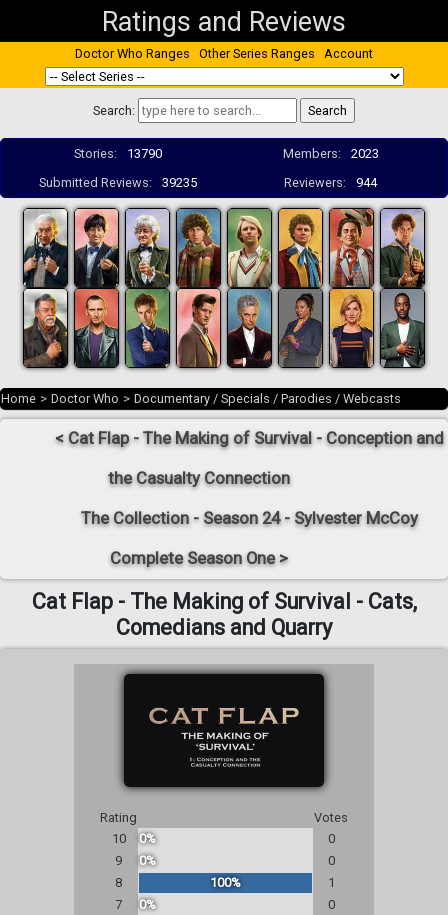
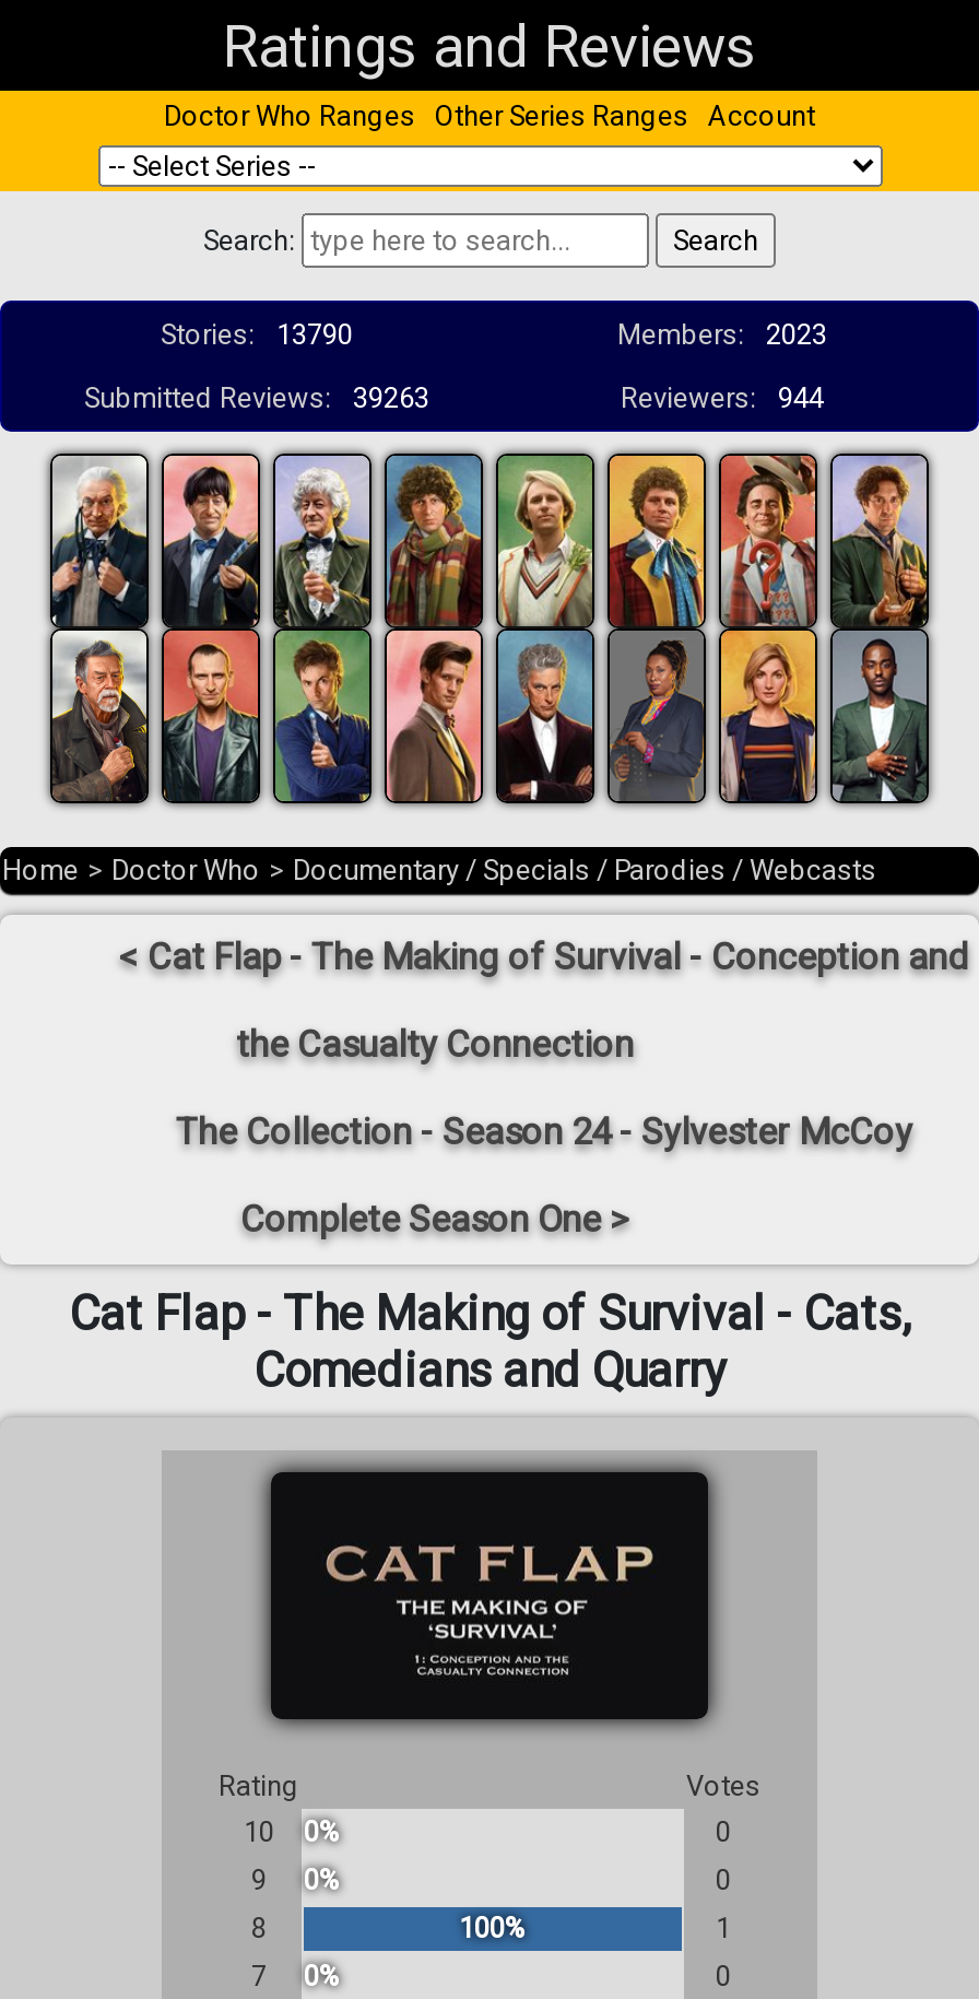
[38,175,196,190] Submitted Reviews: 39235 -> [84,381,429,414] Submitted Reviews: 39263

